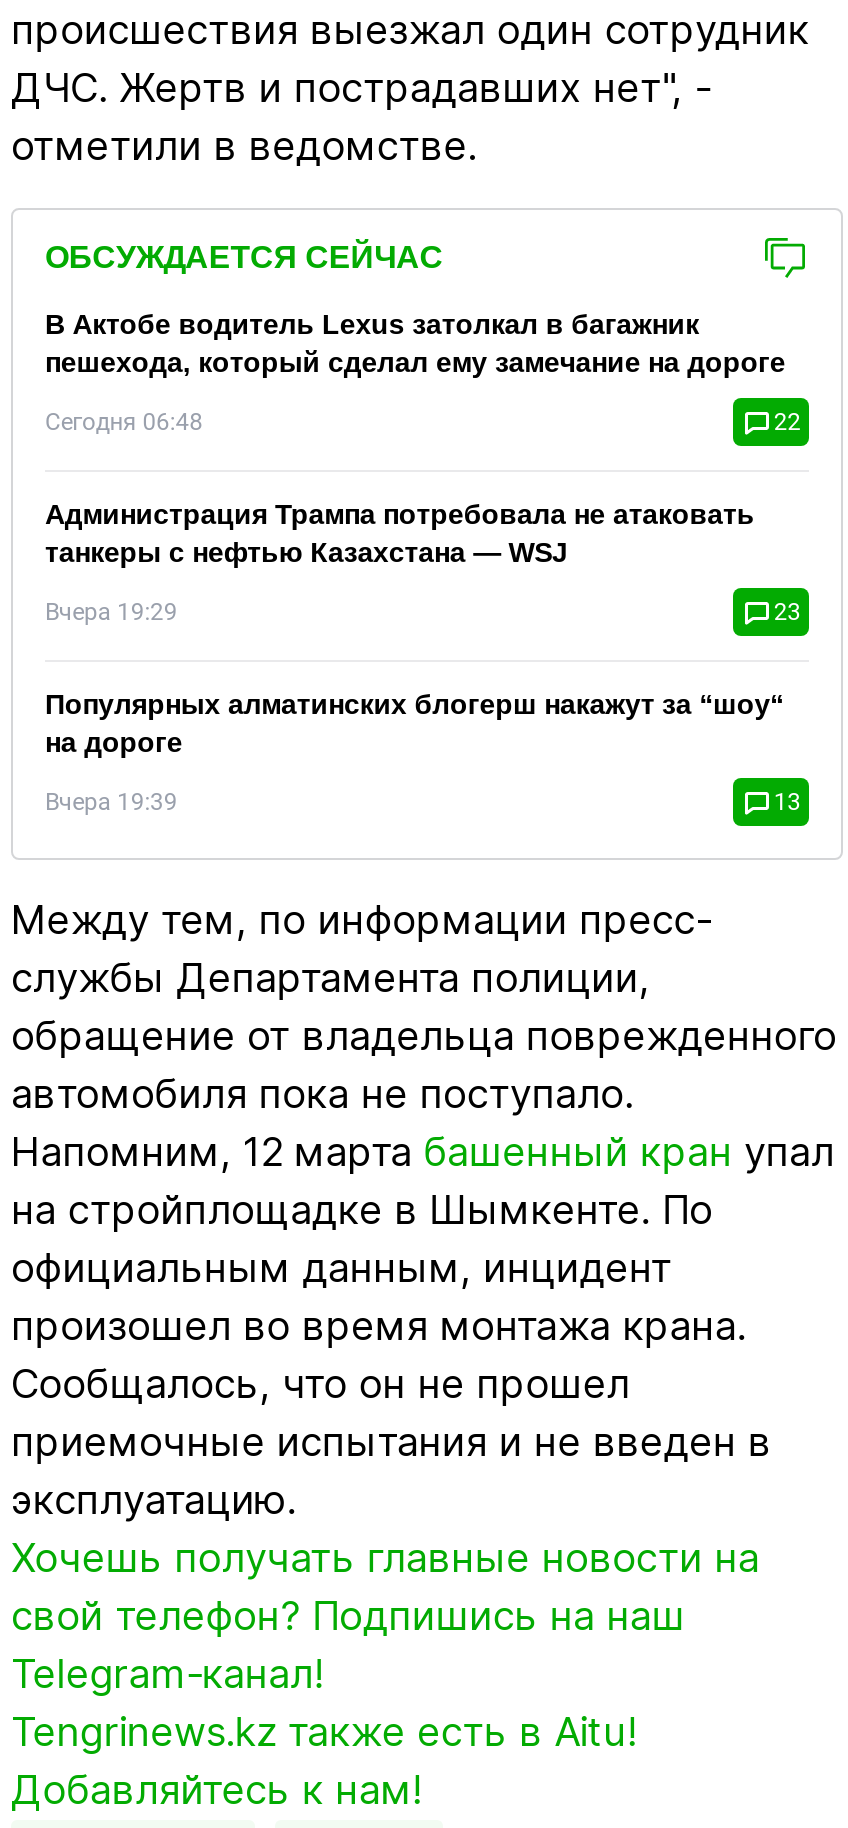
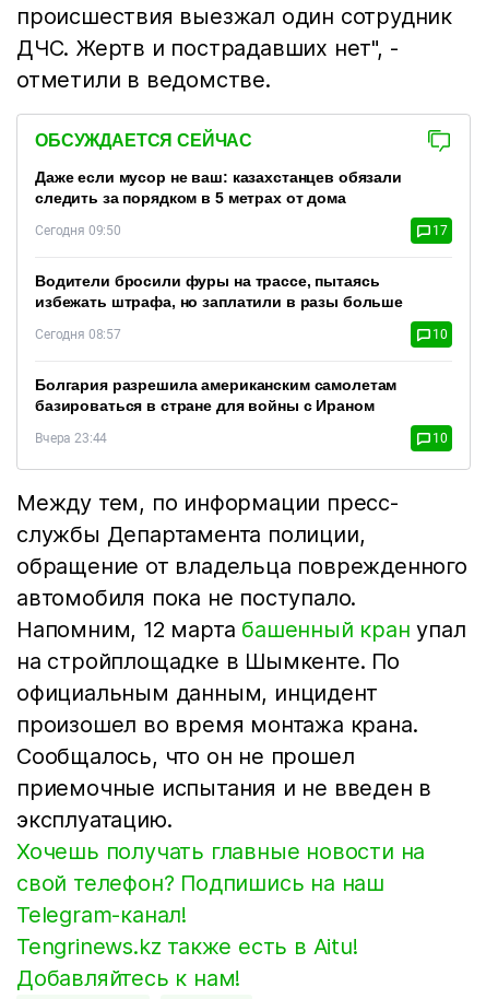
[45,307,786,377] В Актобе водитель Lexus затолкал в багажник | пешехода, который сделал ему замечание на дороге -> [35,168,402,206] Даже если мусор не ваш: казахстанцев обязали | следить за порядком в 5 метрах от дома
[45,407,801,435] Сегодня 06:48 | 22 -> [35,223,448,238] Сегодня 09:50 | 17
[45,497,754,567] Администрация Трампа потребовала не атаковать | танкеры с нефтью Казахстана — WSJ -> [35,272,403,310] Водители бросили фуры на трассе, пытаясь | избежать штрафа, но заплатили в разы больше
[45,597,801,625] Вчера 19:29 | 23 -> [35,326,448,342] Сегодня 08:57 | 10
[45,687,784,757] Популярных алматинских блогерш накажут за “шоу“ | на дороге -> [35,376,397,414] Болгария разрешила американским самолетам | базироваться в стране для войны с Ираном
[45,787,801,815] Вчера 19:39 | 13 -> [35,430,448,446] Вчера 23:44 | 10

